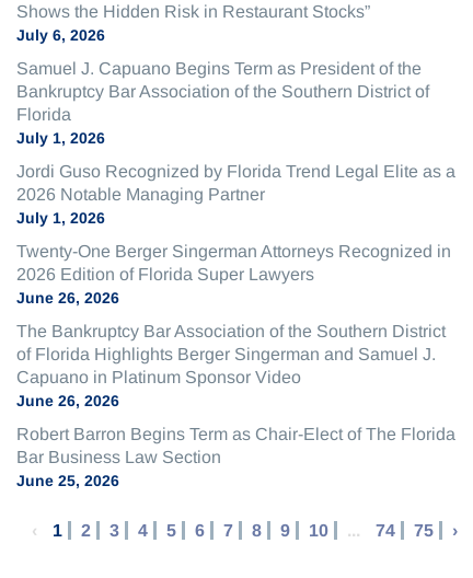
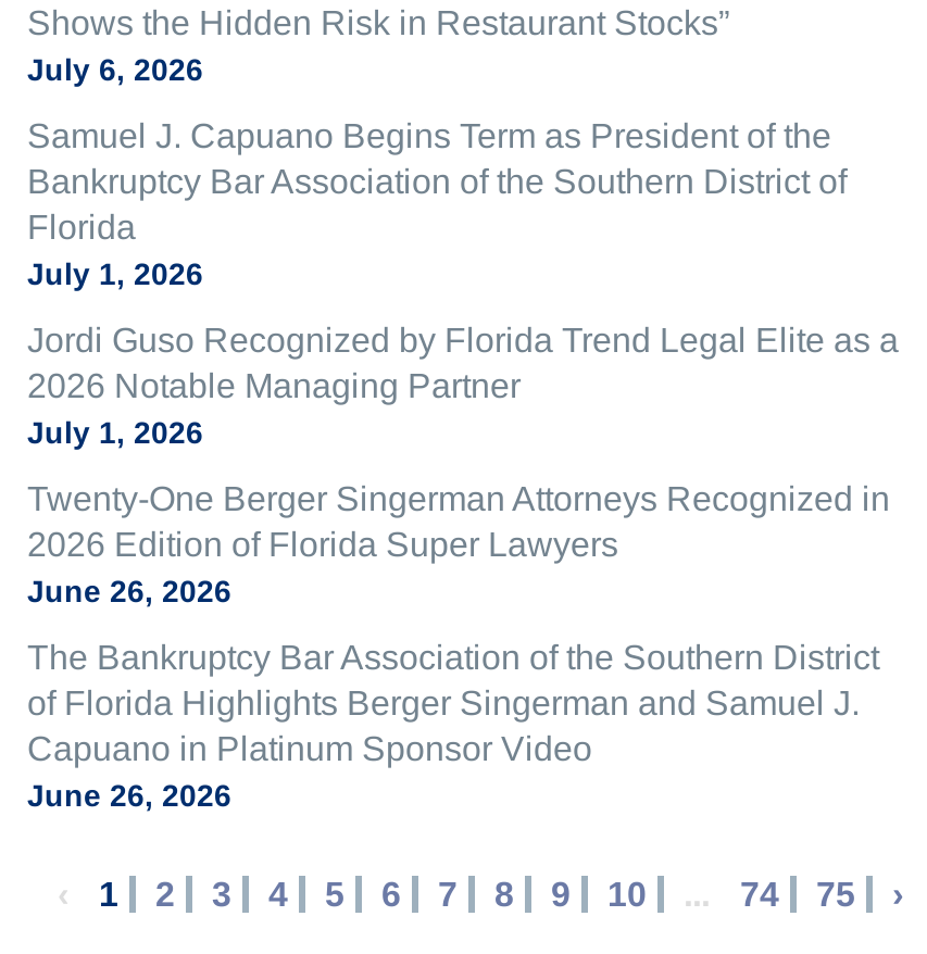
[16,425,455,489] Robert Barron Begins Term as Chair-Elect of The Florida | Bar Business Law Section | June 25, 2026 -> none

